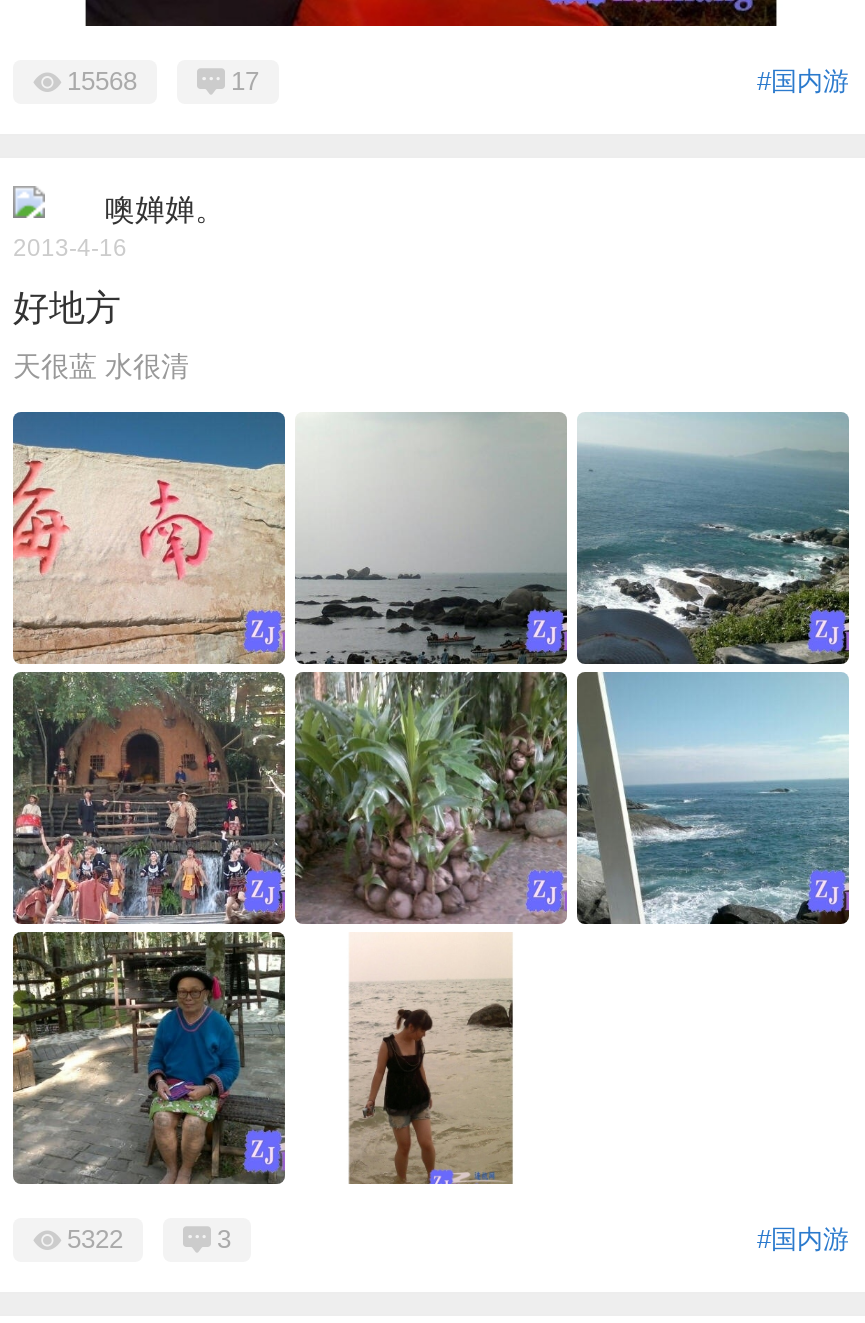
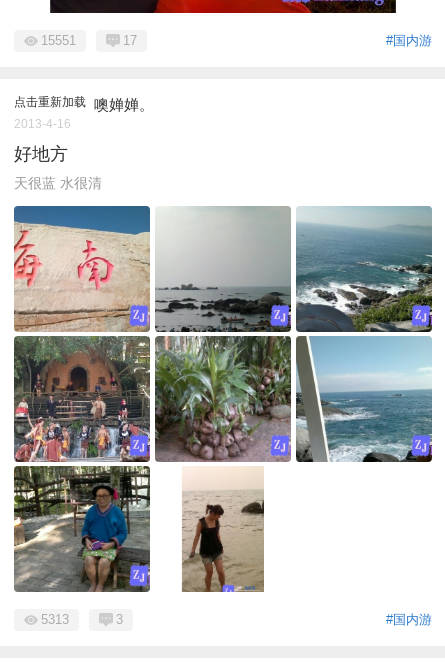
[67,65,137,95] 15568 -> [41,33,76,48] 15551
[105,191,225,225] 噢婵婵。 -> [14,95,154,113] 点击重新加载 噢婵婵。
[67,1223,123,1253] 5322 -> [41,612,69,627] 5313

